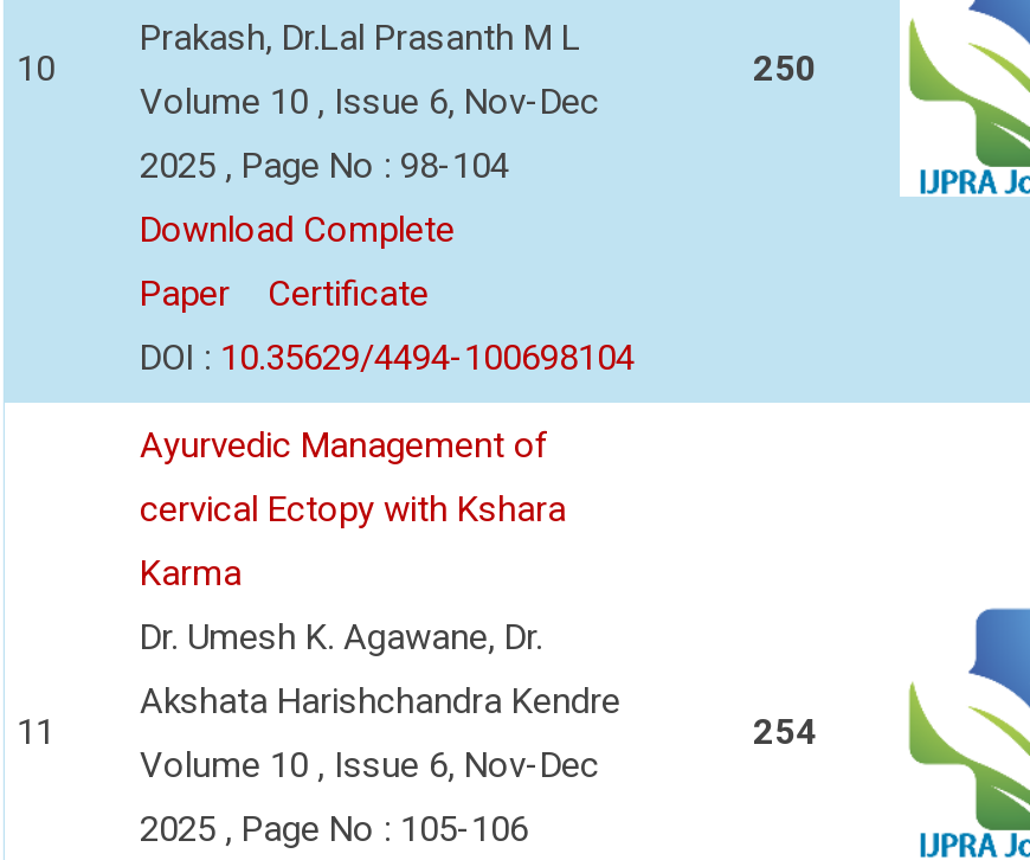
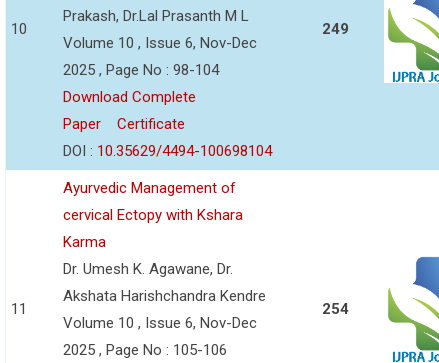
[753,46,817,89] 250 -> [322,20,349,38] 249

